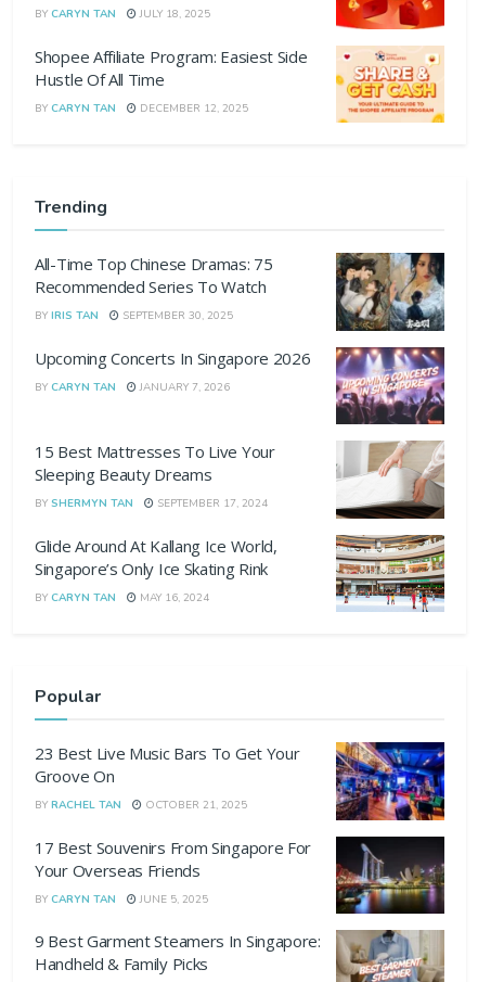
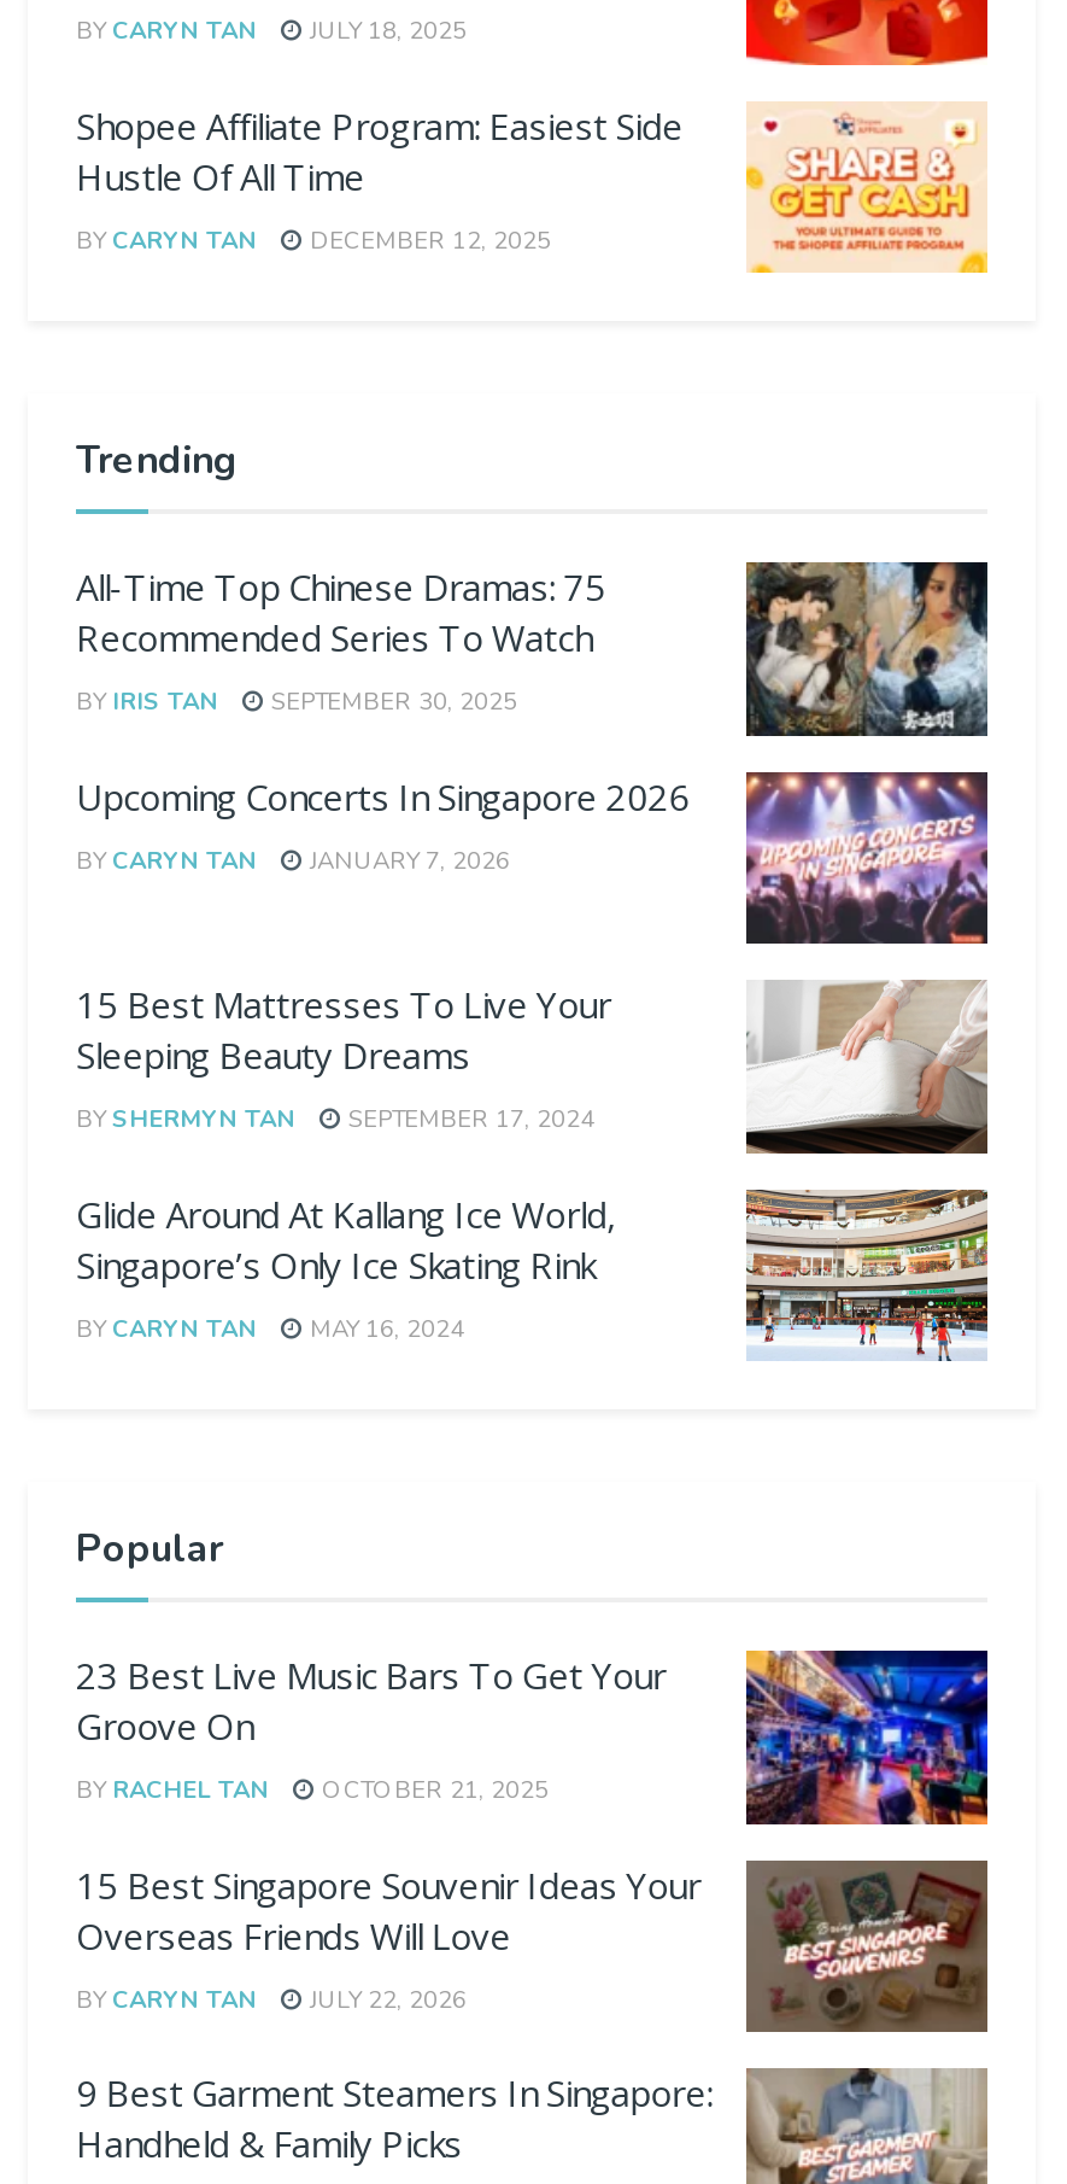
[35,836,445,915] [image] | 17 Best Souvenirs From Singapore For | Your Overseas Friends -> [76,1858,990,2034] [image] | 15 Best Singapore Souvenir Ideas Your | Overseas Friends Will Love
[35,891,208,907] BY CARYN TAN JUNE 5, 2025 -> [76,1982,467,2016] BY CARYN TAN JULY 22, 2026

